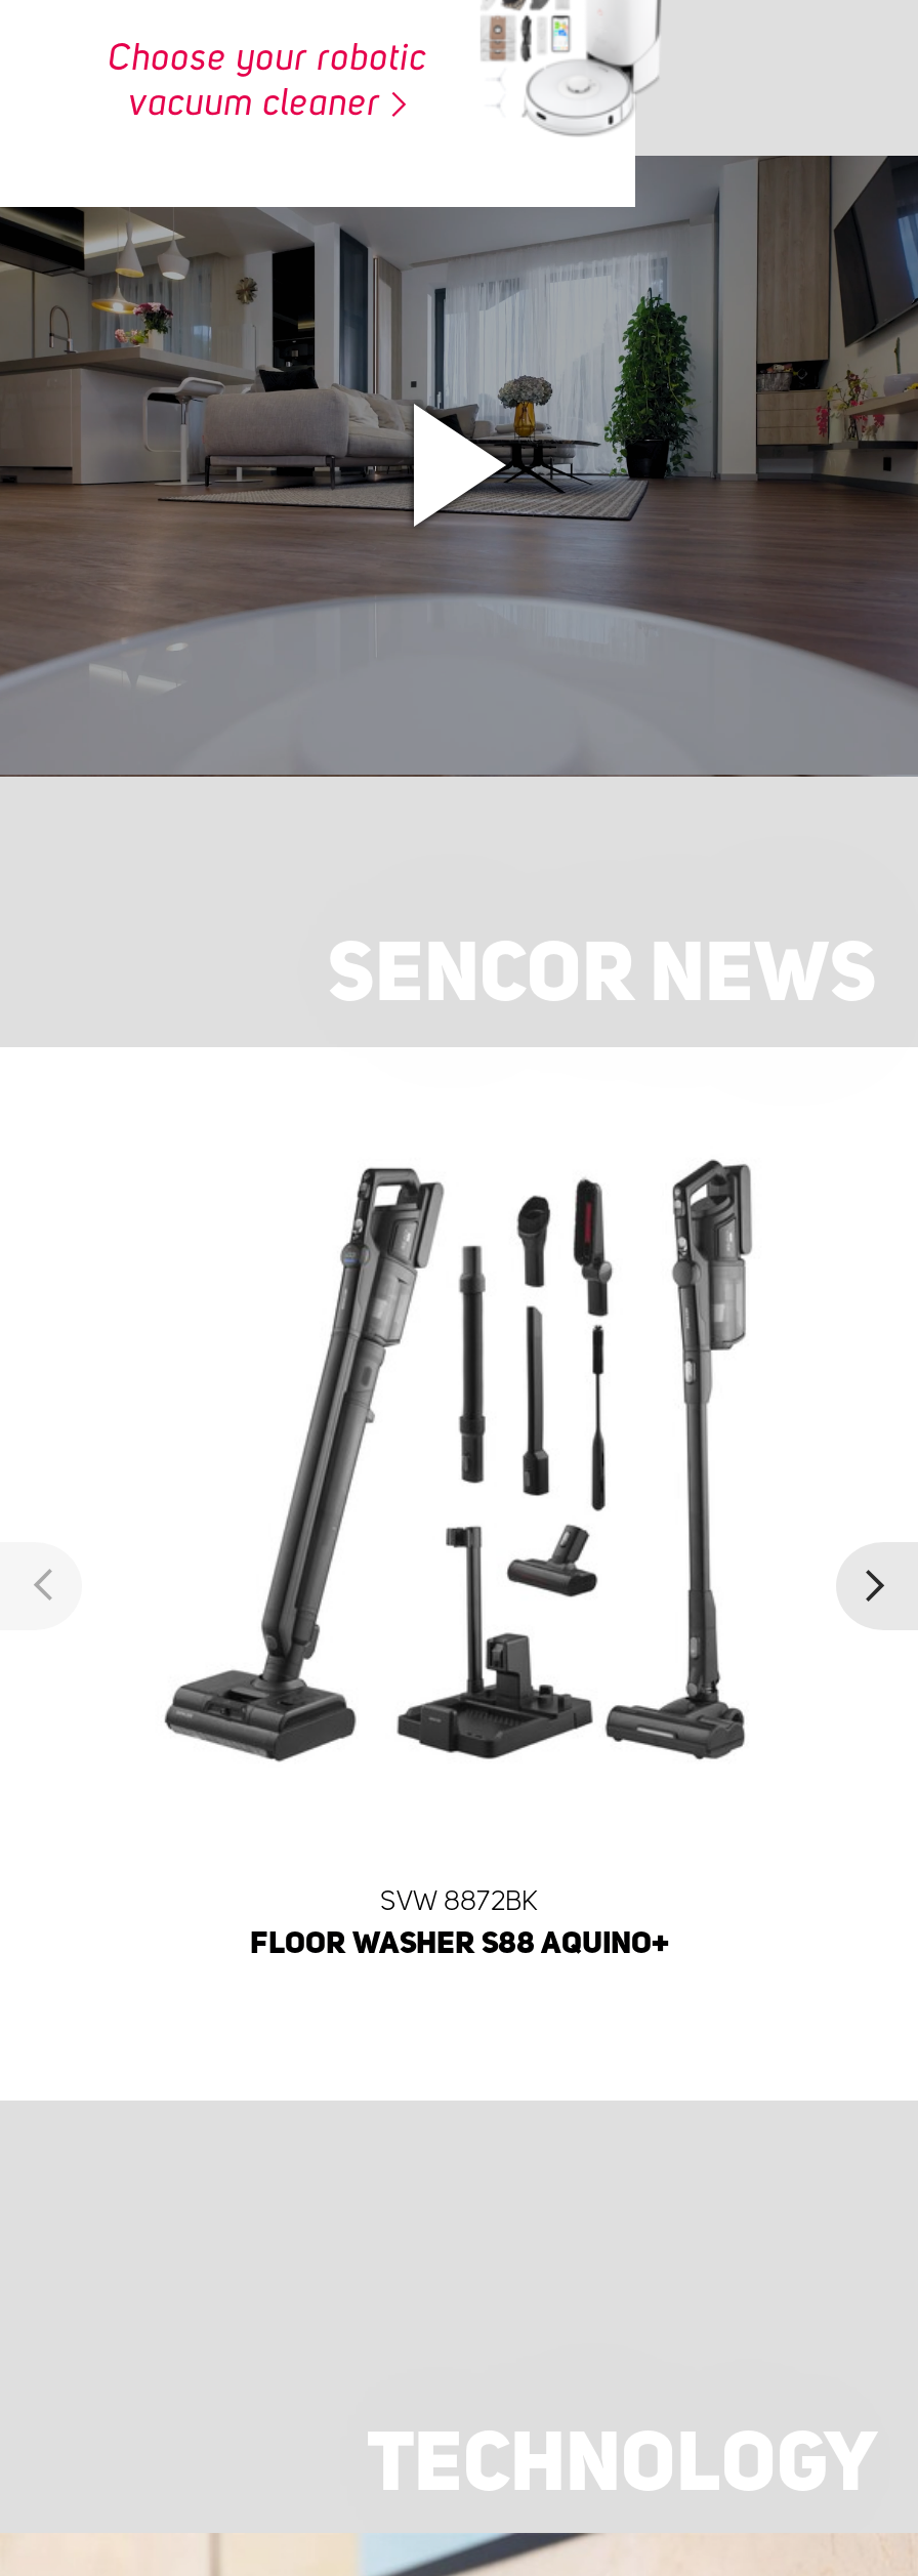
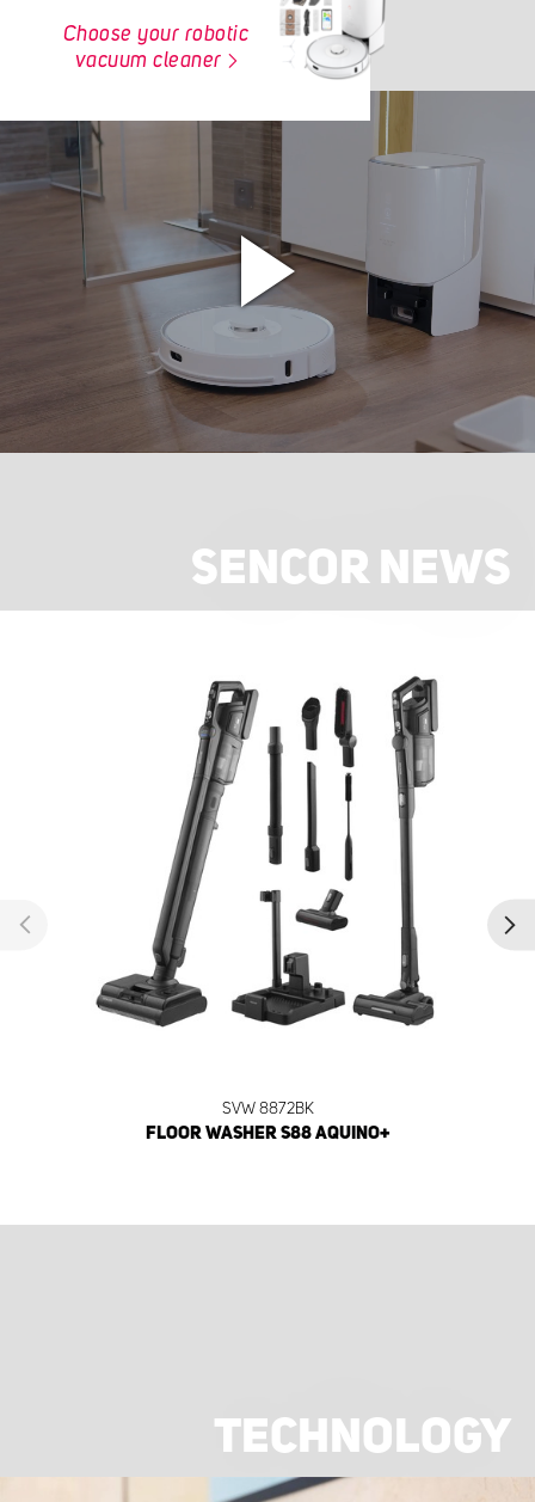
[6,156,912,773] [image] -> [4,91,531,452] [image]

